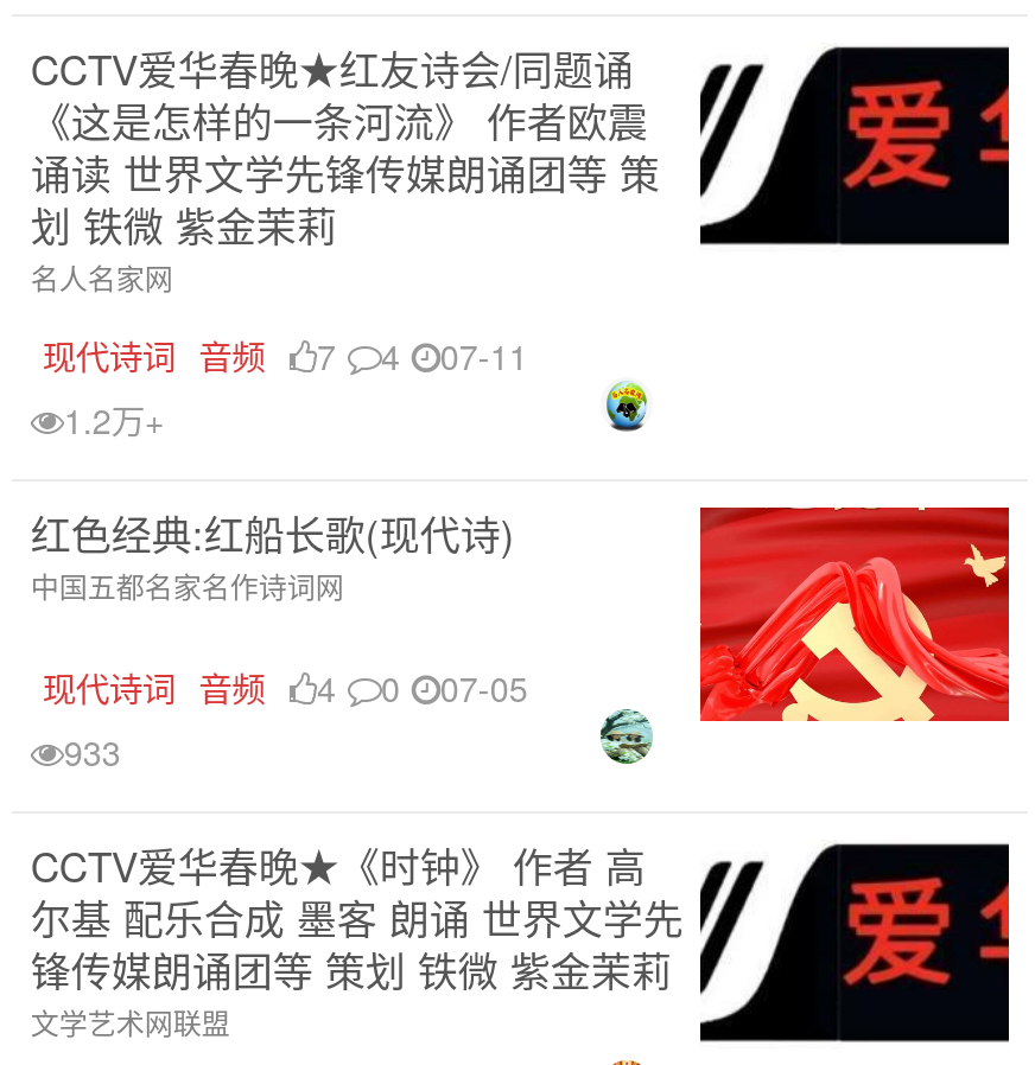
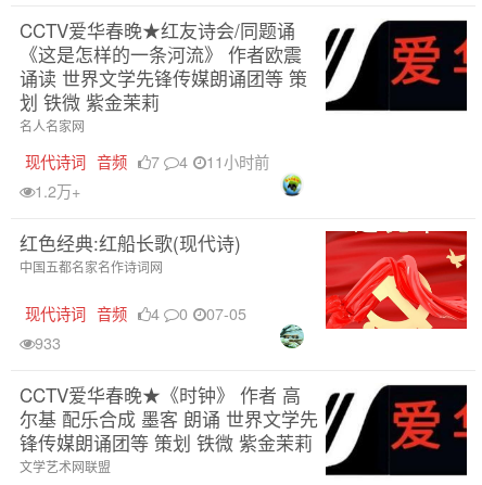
[42,333,528,380] 现代诗词 音频 7 4 07-11 -> [25,151,270,173] 现代诗词 音频 7 4 11小时前

